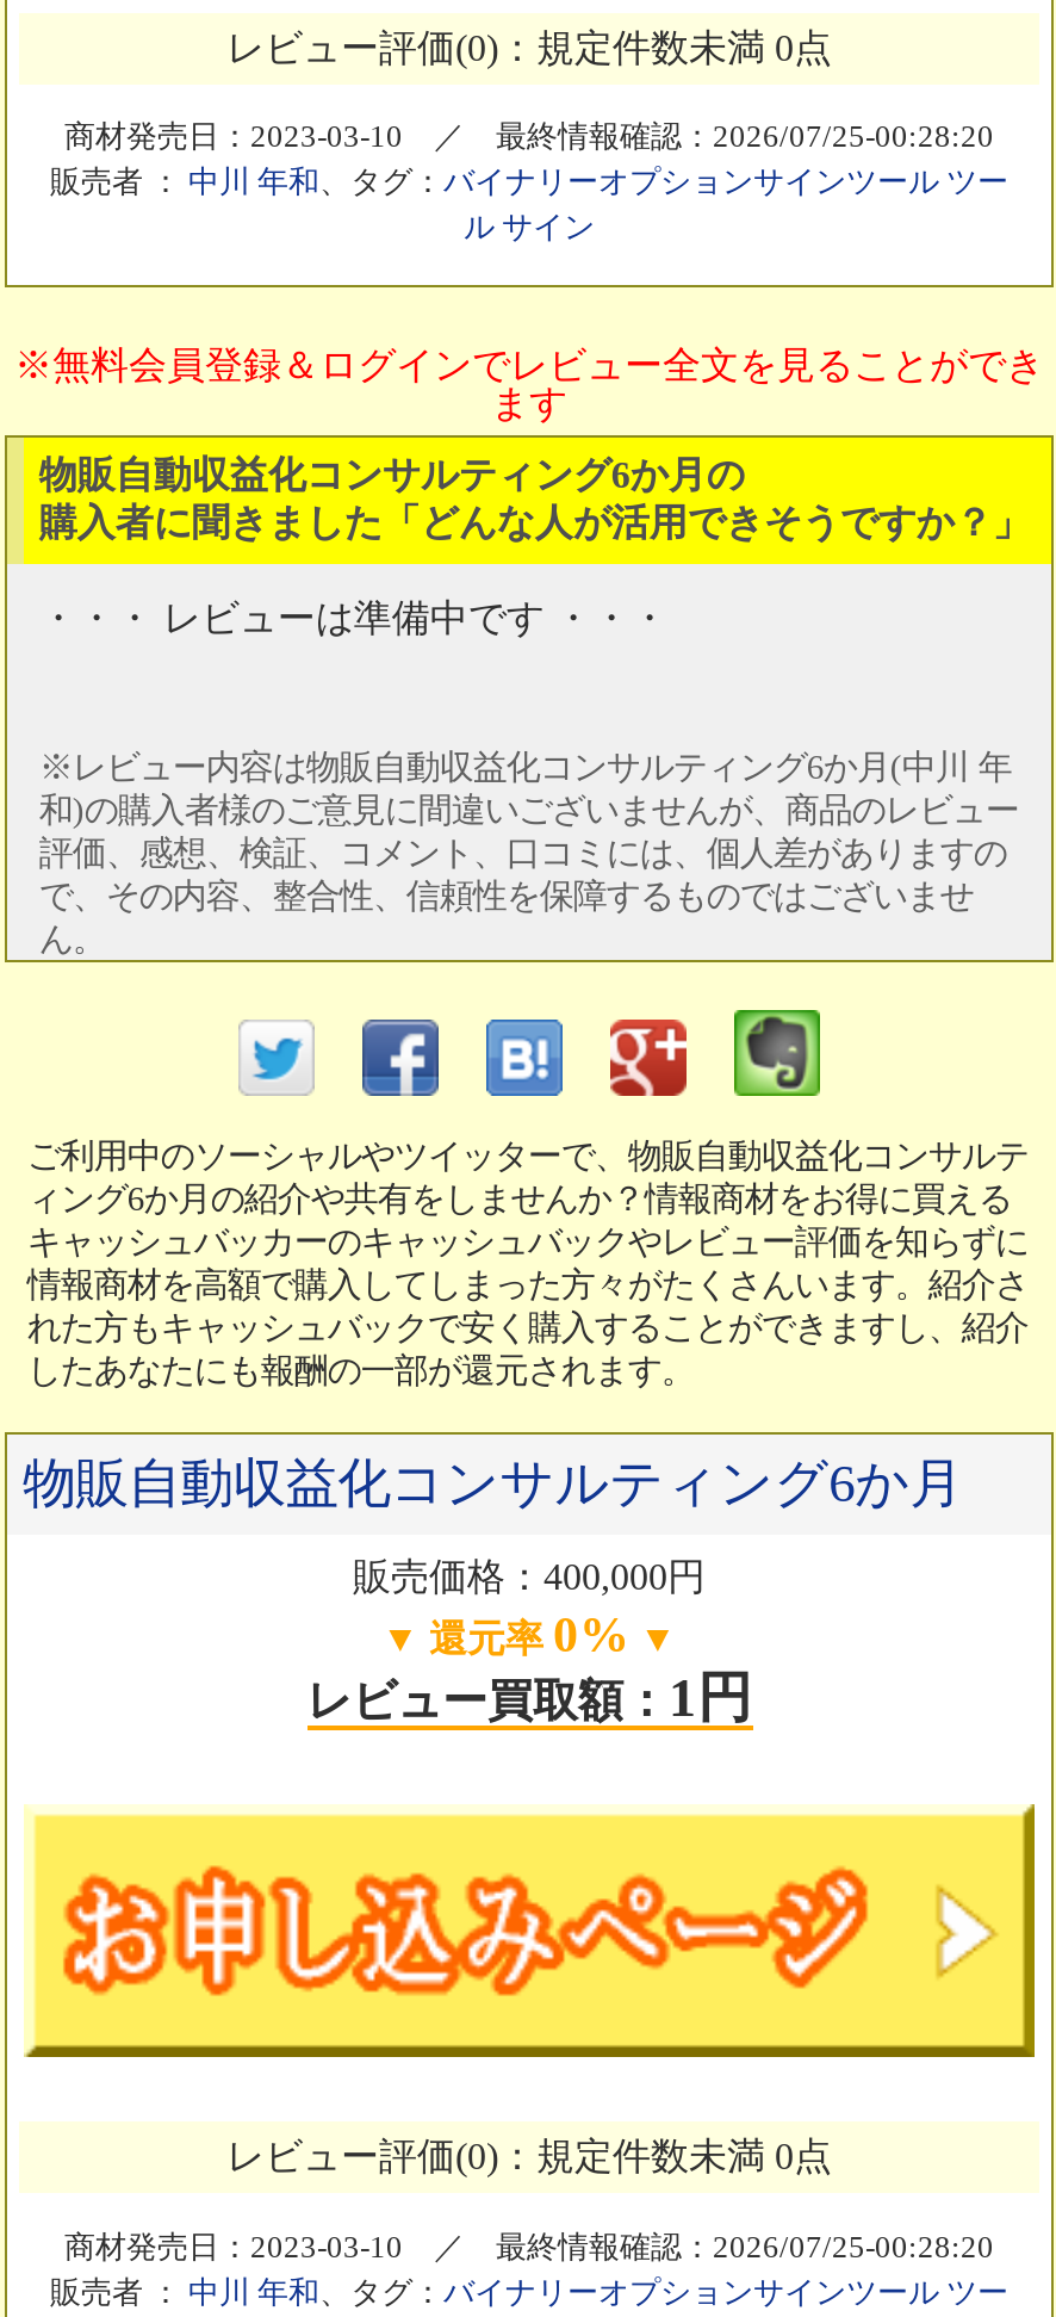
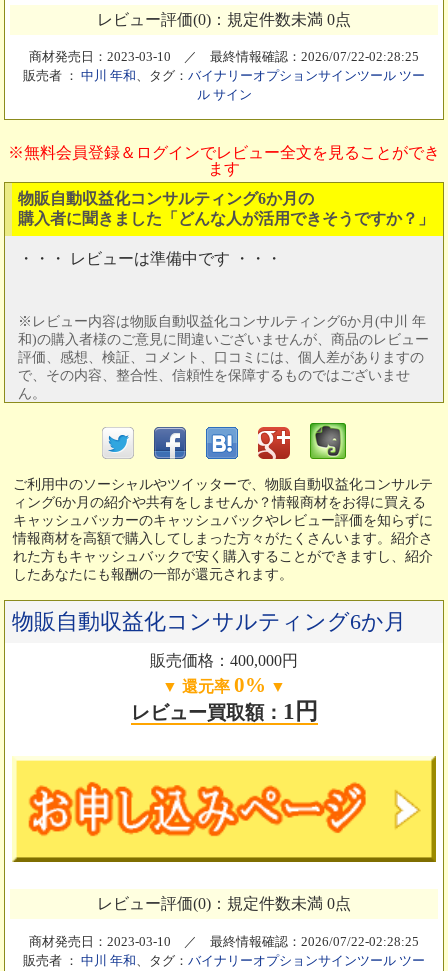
[64,121,994,154] 商材発売日：2023-03-10 ／ 最終情報確認：2026/07/25-00:28:20 -> [29,50,419,64] 商材発売日：2023-03-10 ／ 最終情報確認：2026/07/22-02:28:25
[64,2230,994,2263] 商材発売日：2023-03-10 ／ 最終情報確認：2026/07/25-00:28:20 -> [29,934,419,948] 商材発売日：2023-03-10 ／ 最終情報確認：2026/07/22-02:28:25

